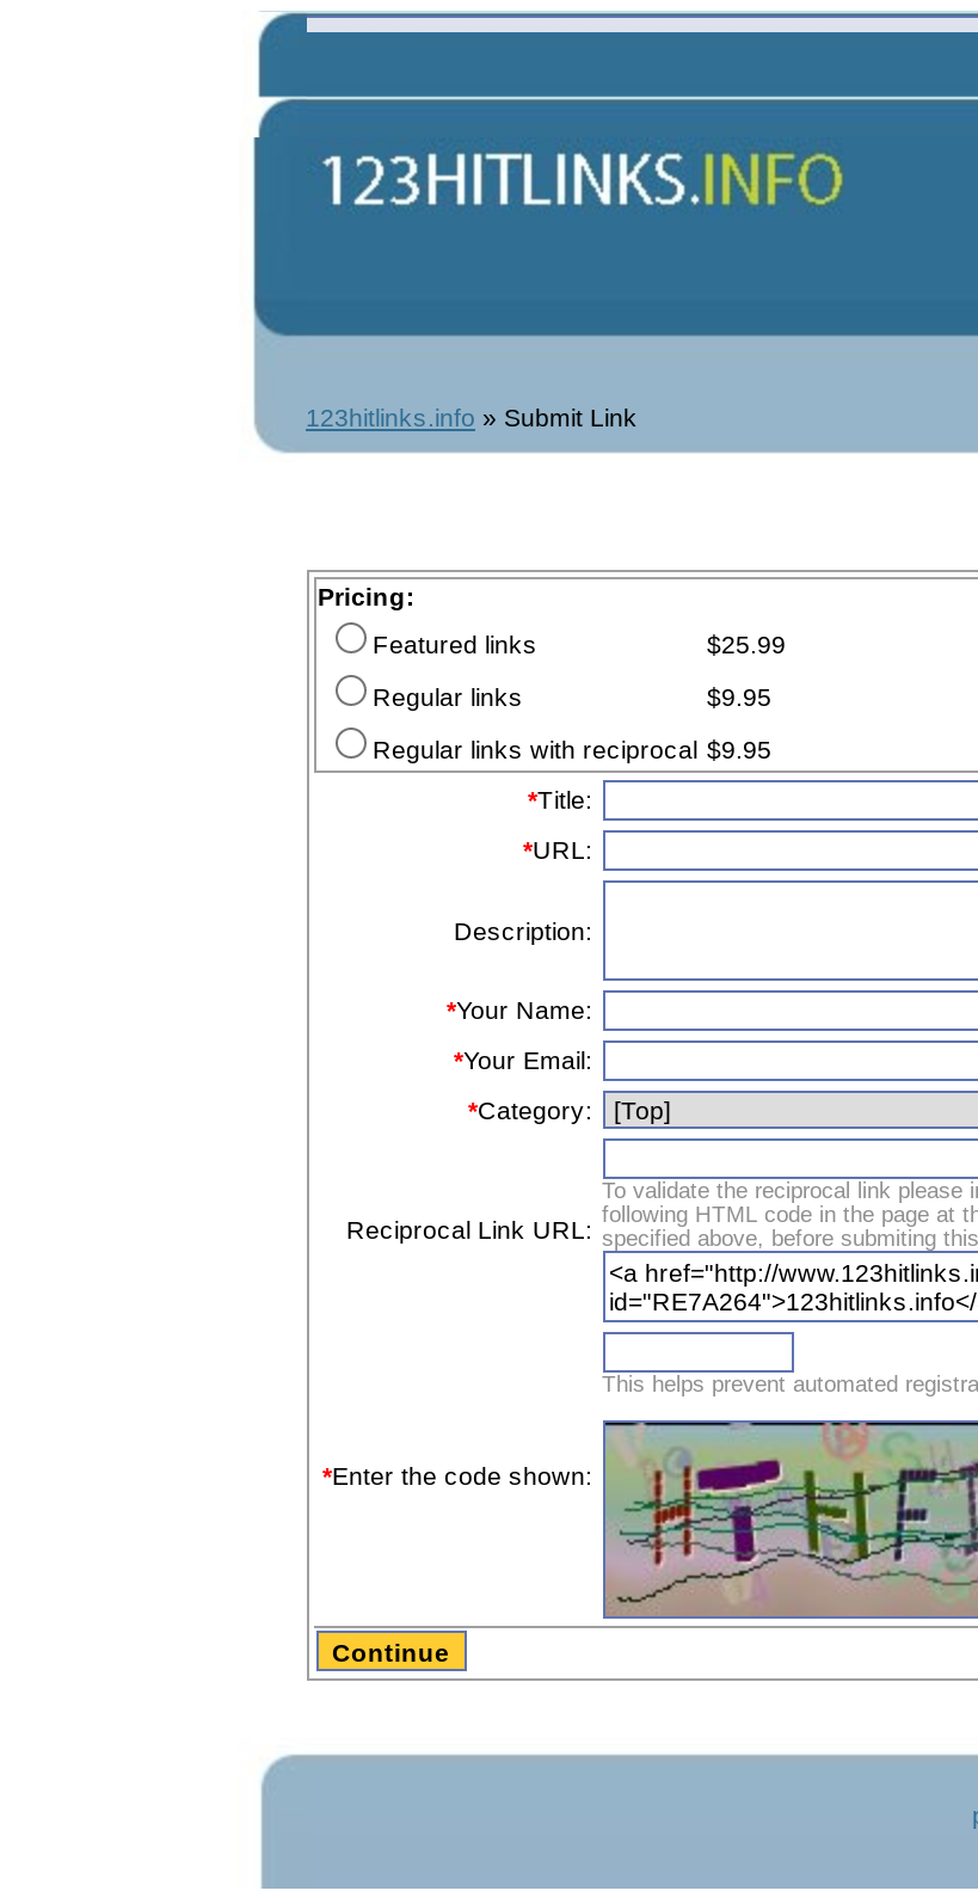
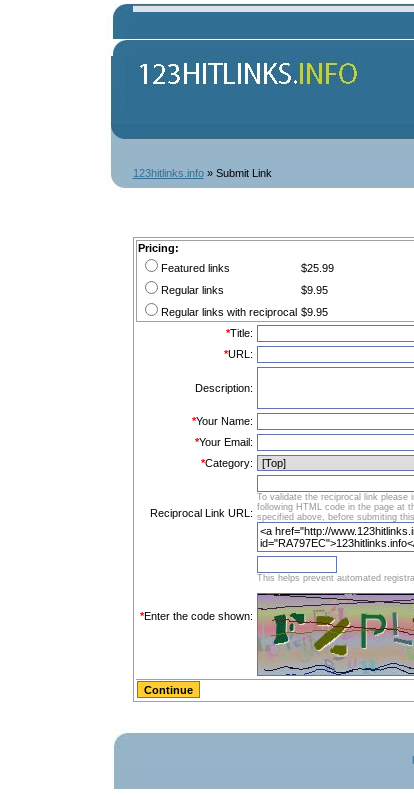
[605,1420,971,1619] [image] -> [258,593,411,676] [image]

